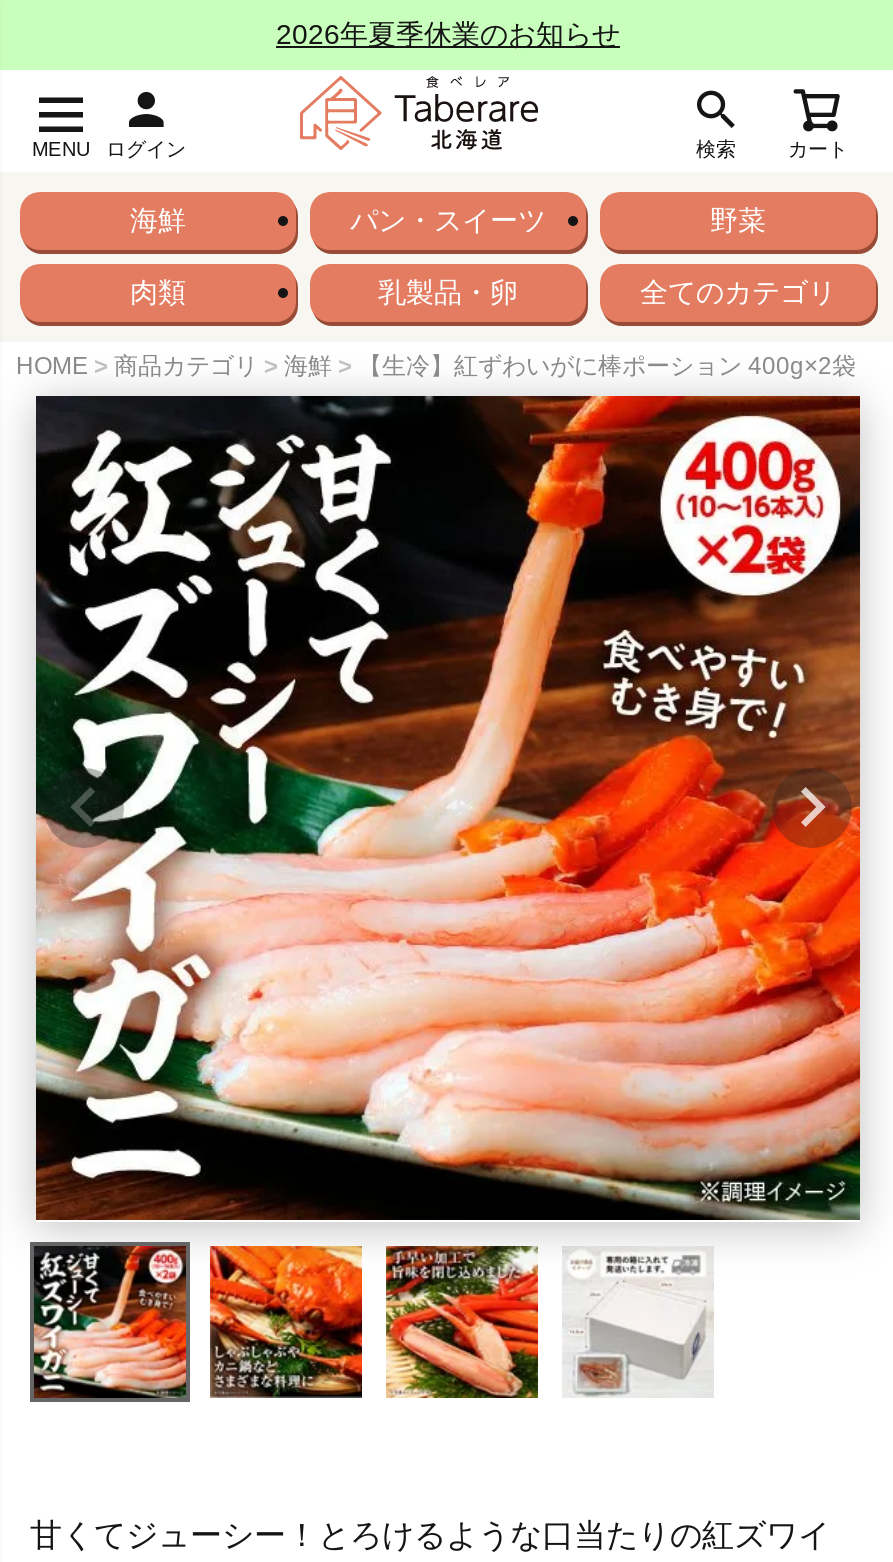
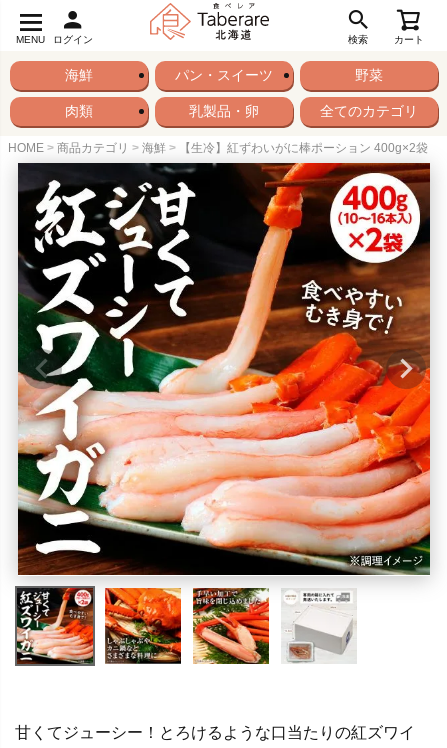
[276,18,620,50] 2026年夏季休業のお知らせ -> none

